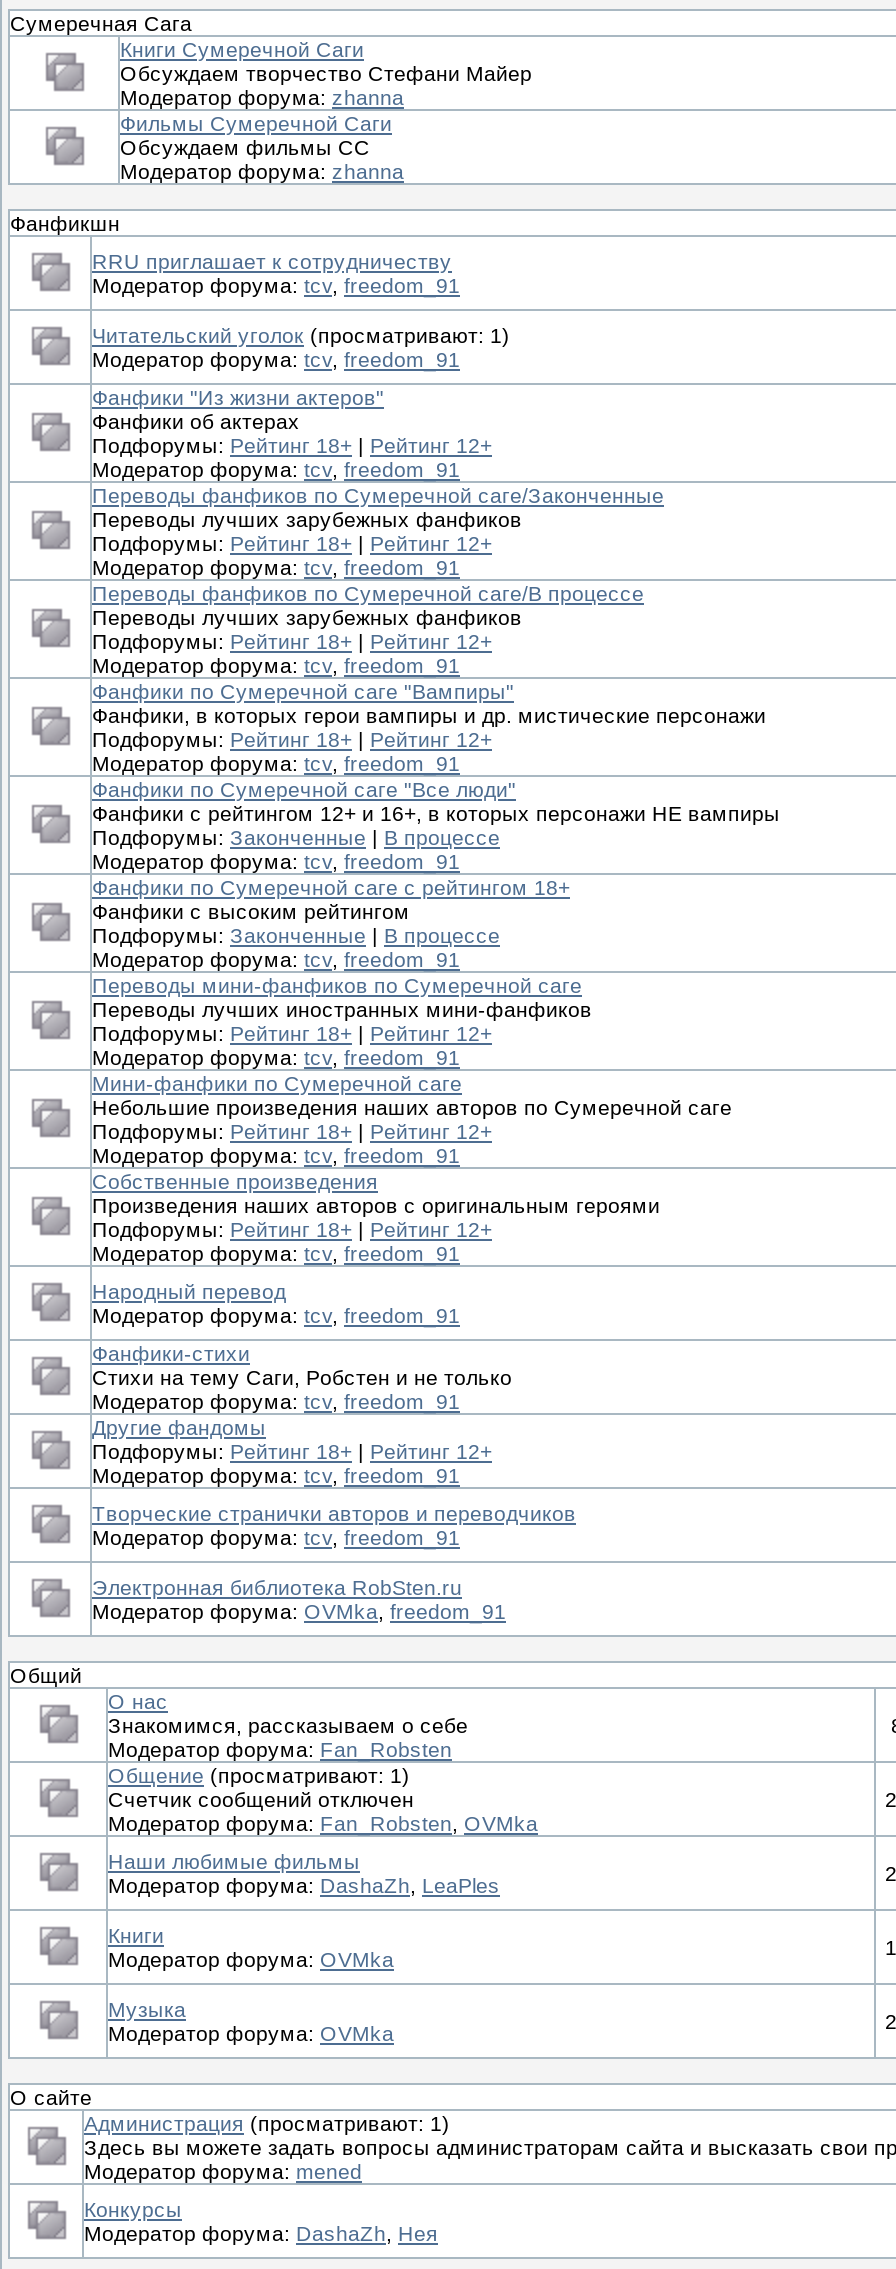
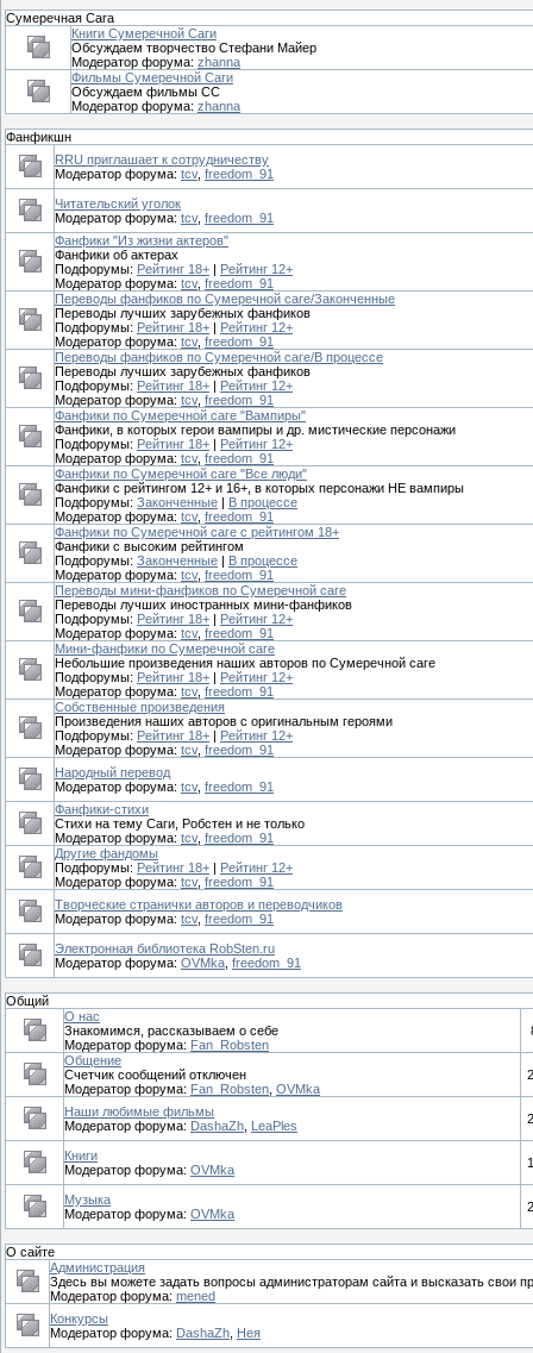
[92,323,510,347] Читательский уголок (просматривают: 1) -> [55,196,181,211] Читательский уголок
[108,1763,410,1787] Общение (просматривают: 1) -> [64,1053,121,1067] Общение
[84,2111,450,2135] Администрация (просматривают: 1) -> [50,1260,145,1274] Администрация

